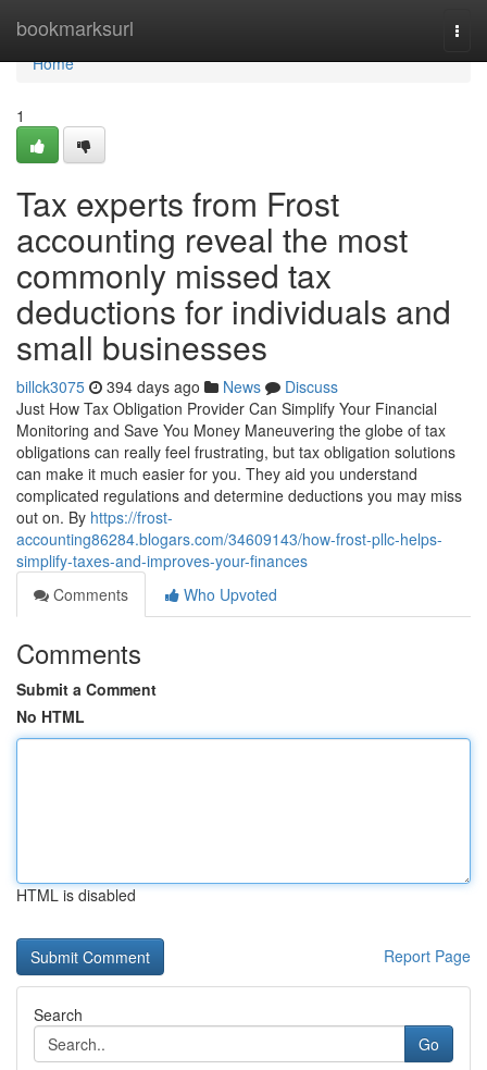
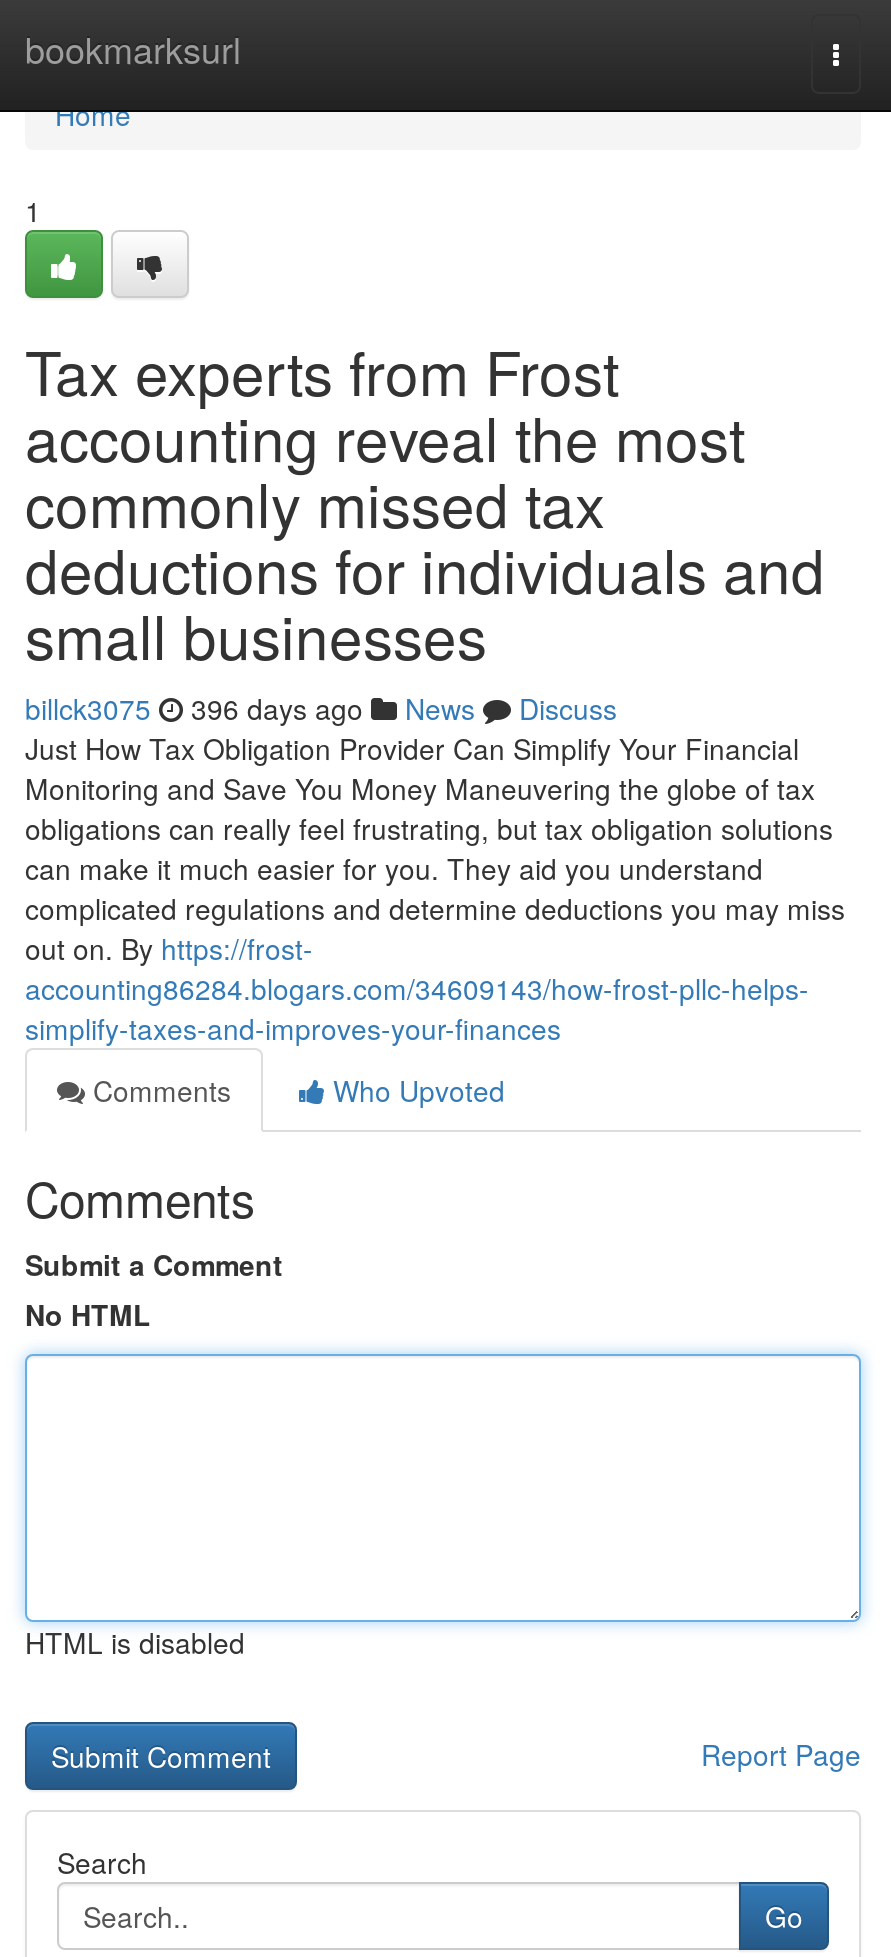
[16,376,338,397] billck3075 394 days ago News Discuss -> [25,688,617,728] billck3075 396 days ago News Discuss

